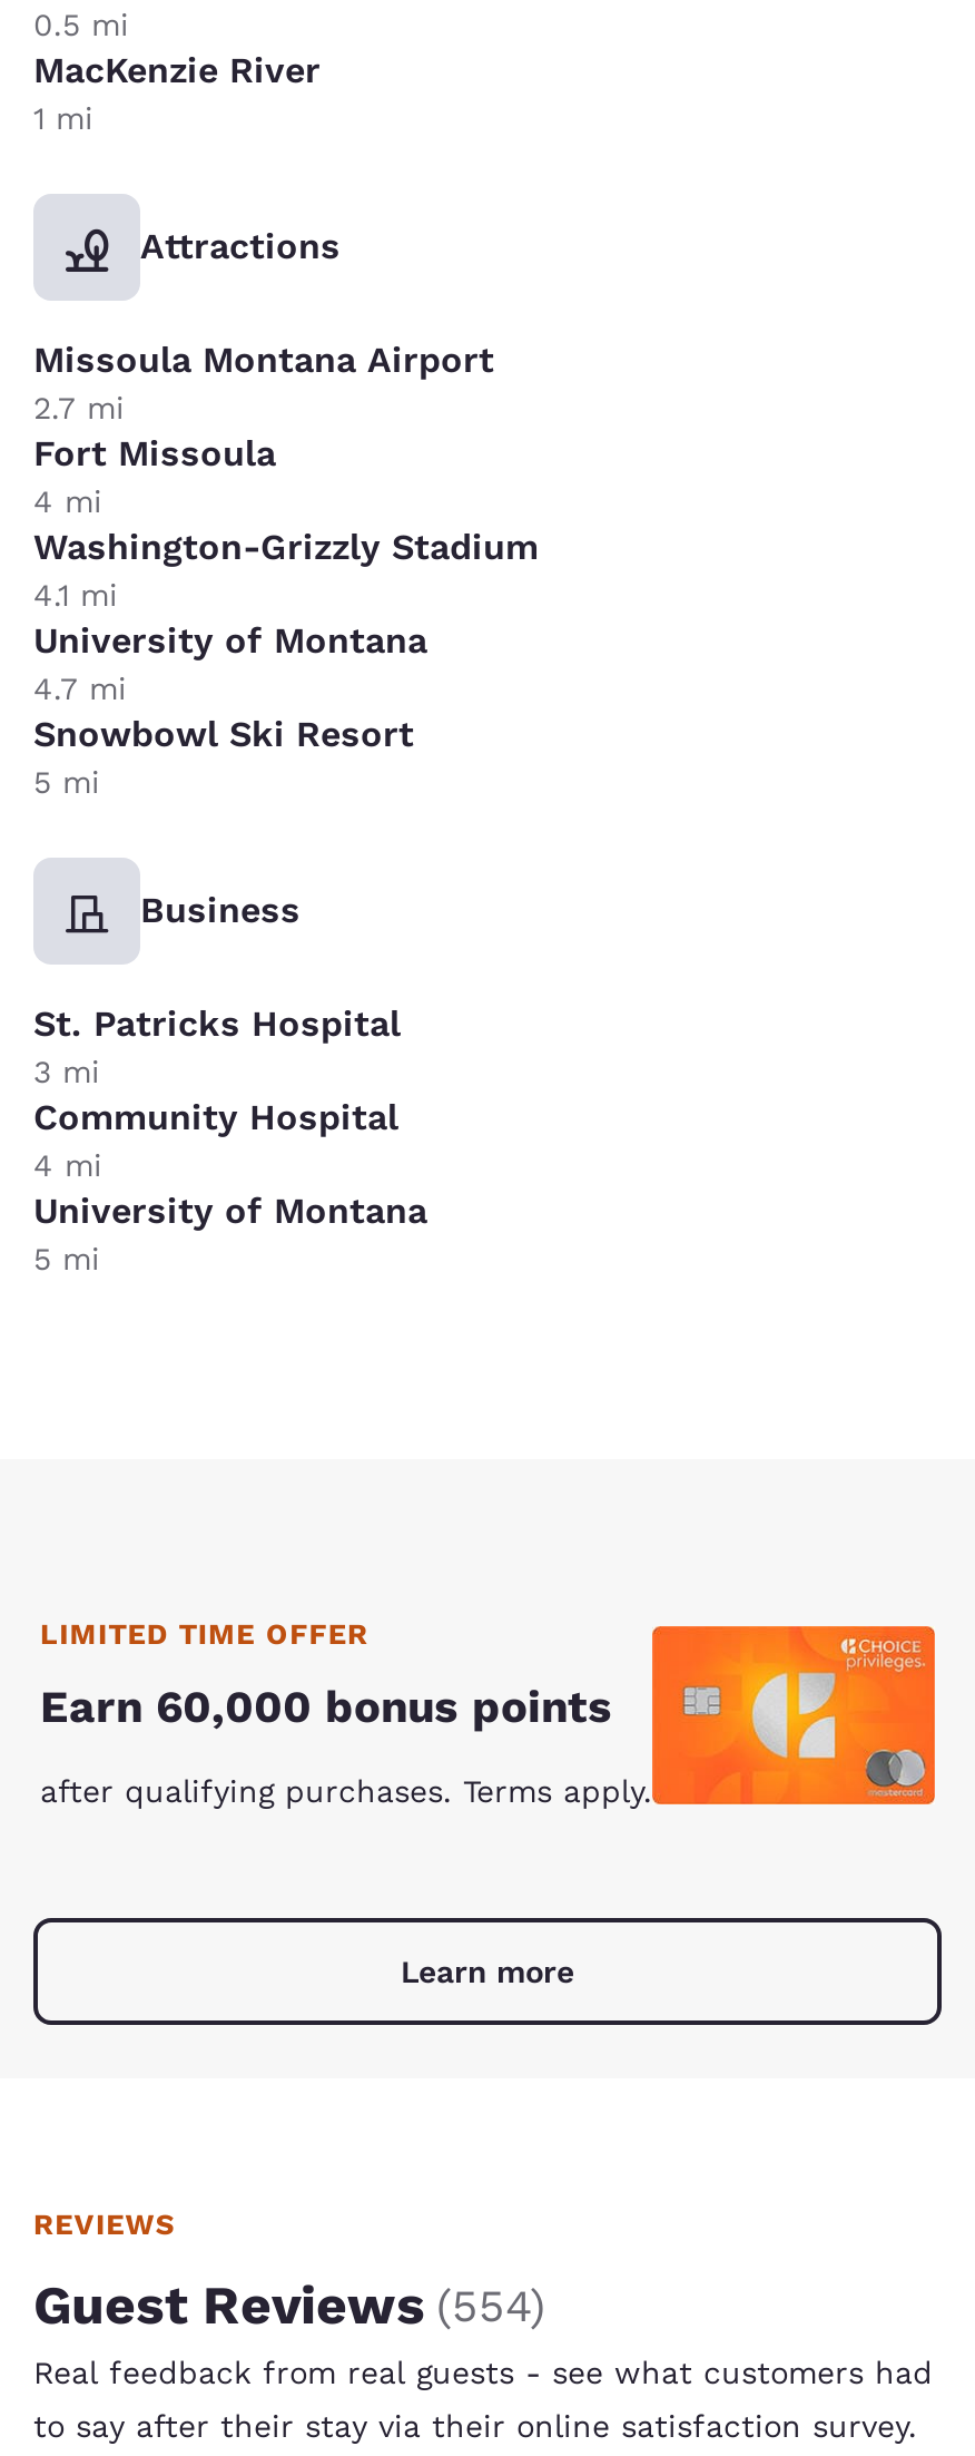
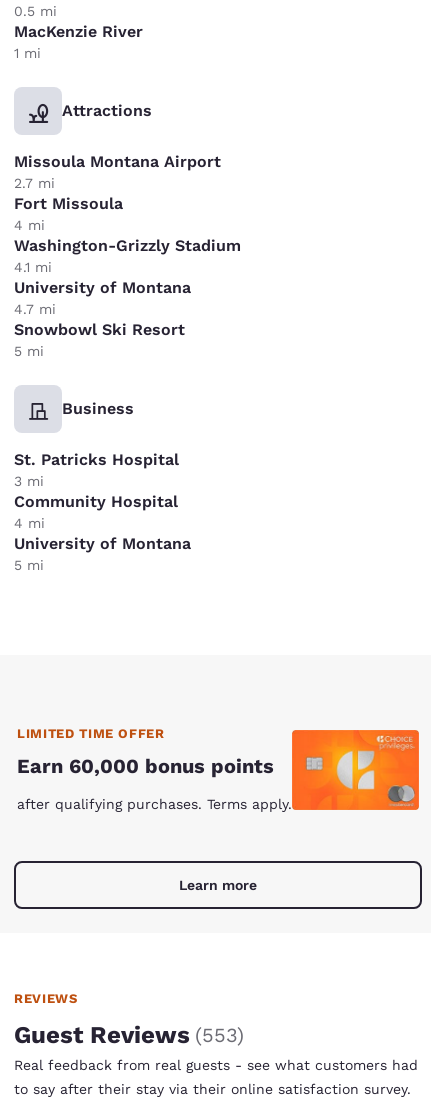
[33,2274,545,2337] Guest Reviews (554) -> [14,1021,244,1049] Guest Reviews (553)

